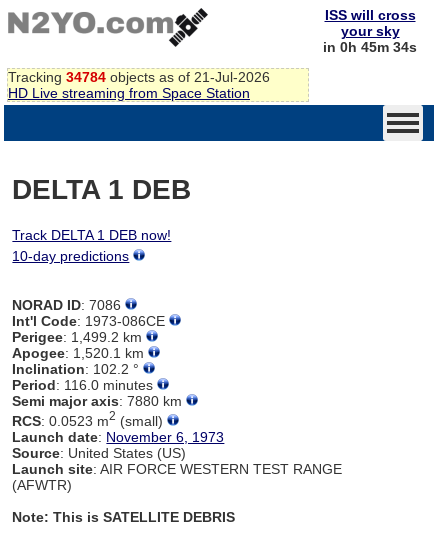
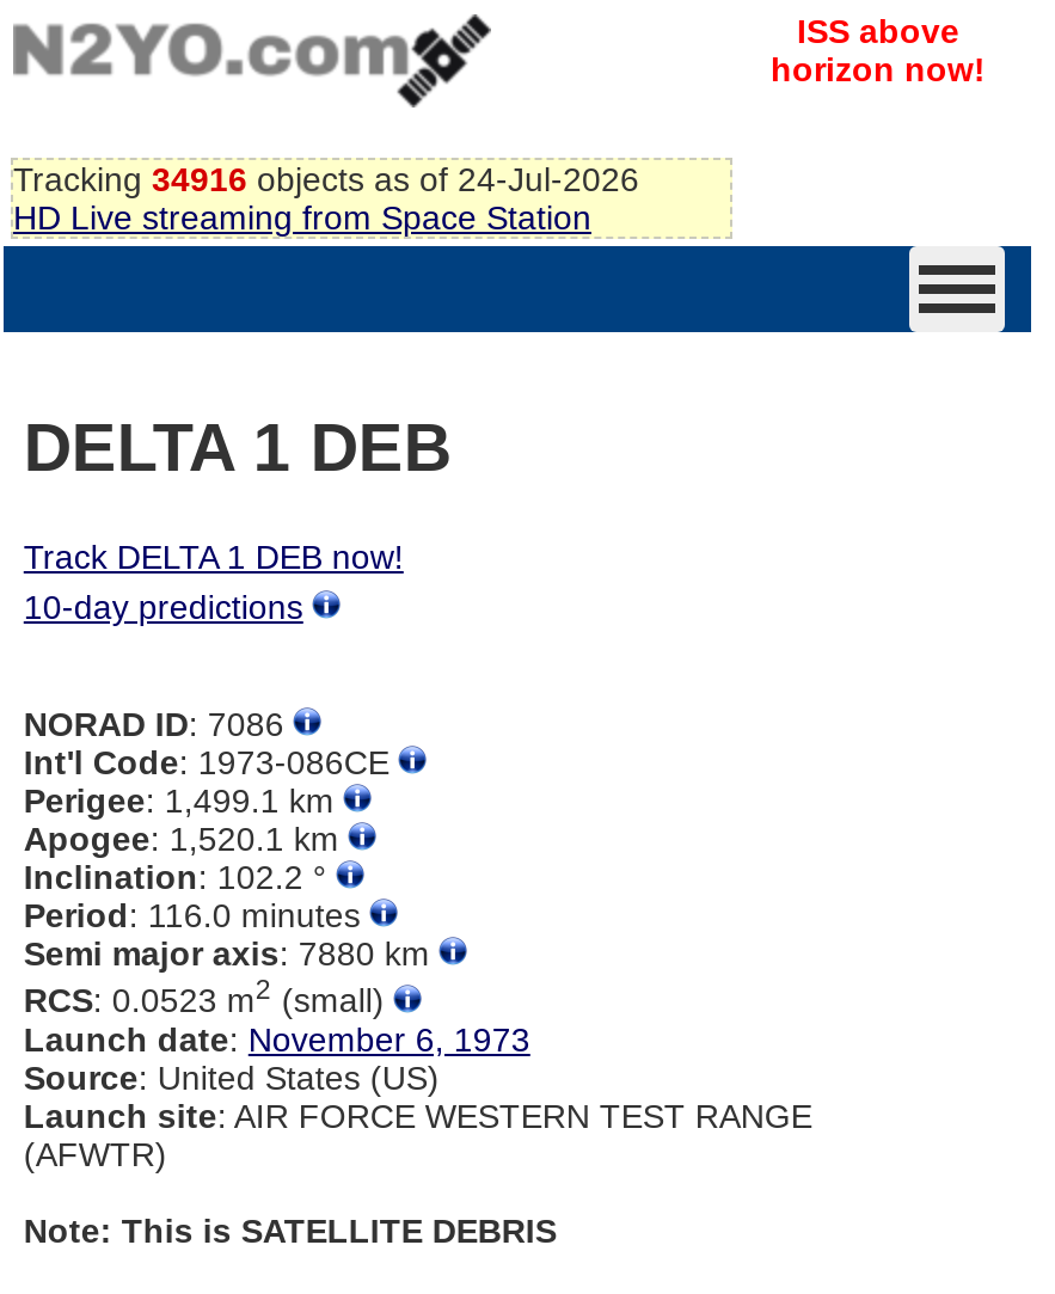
[323,7,417,55] ISS will cross | your sky | in 0h 45m 34s -> [771,12,986,88] ISS above | horizon now!
[8,69,270,85] Tracking 34784 objects as of 21-Jul-2026 -> [13,160,639,198] Tracking 34916 objects as of 24-Jul-2026
[12,329,146,345] Perigee: 1,499.2 km -> [24,781,344,819] Perigee: 1,499.1 km

